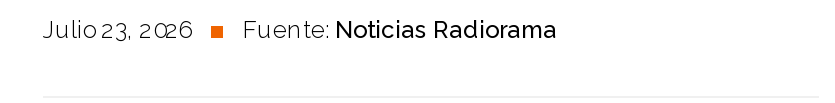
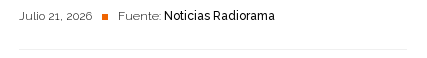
[43,16,557,44] Julio 23, 2026 Fuente: Noticias Radiorama -> [19,9,275,23] Julio 21, 2026 Fuente: Noticias Radiorama

